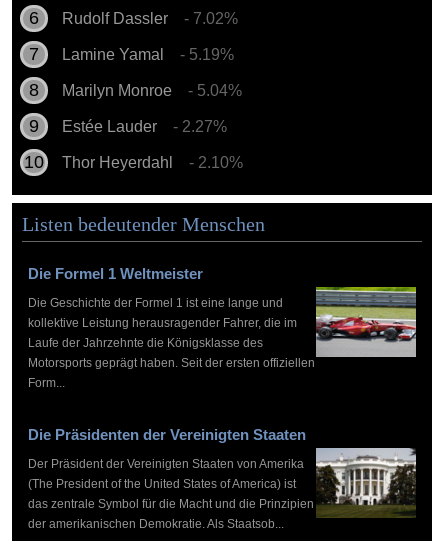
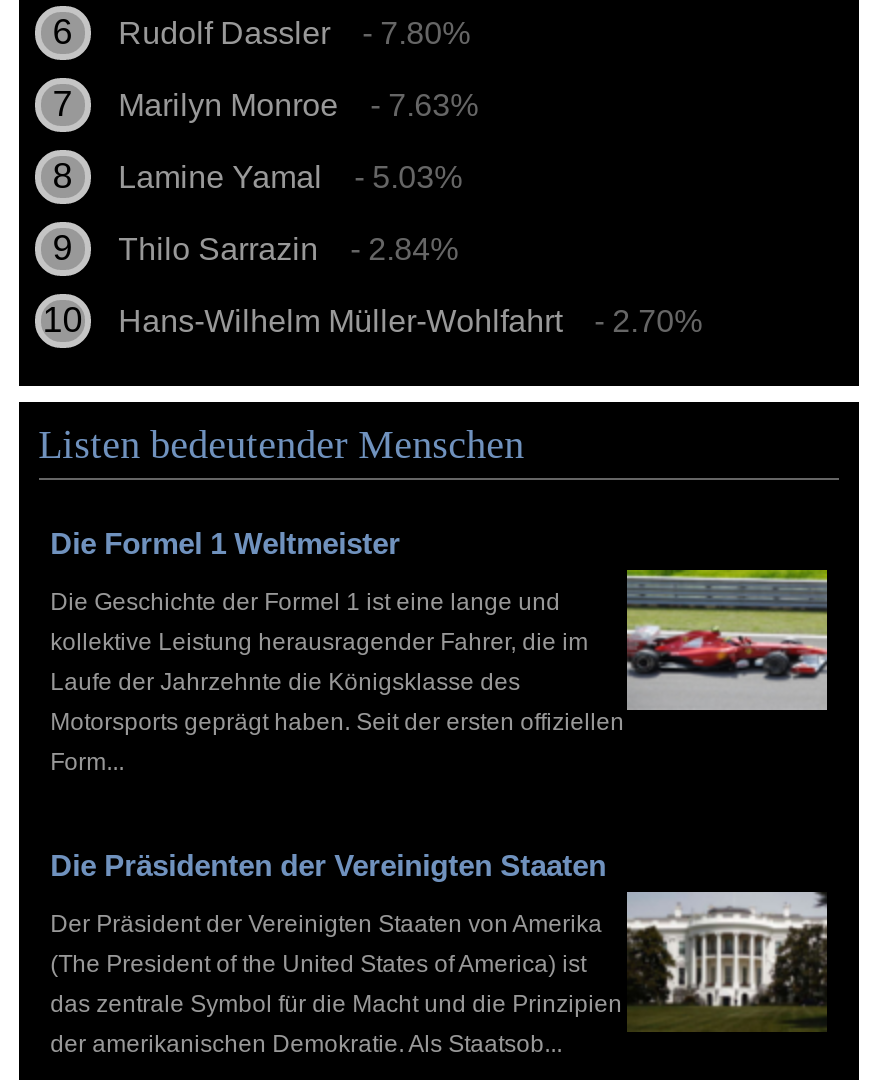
[184,10,238,27] - 7.02% -> [362,16,478,122] - 7.80% | - 7.63%
[62,46,243,171] - 5.19% | - 5.04% | Estée Lauder | - 2.27% | Thor Heyerdahl | - 2.10% -> [118,160,702,338] - 5.03% | Thilo Sarrazin | - 2.84% | Hans-Wilhelm Müller-Wohlfahrt | - 2.70%
moved [62,46,168,63] -> [118,160,330,194]: Lamine Yamal
moved [62,82,176,99] -> [118,88,346,122]: Marilyn Monroe

